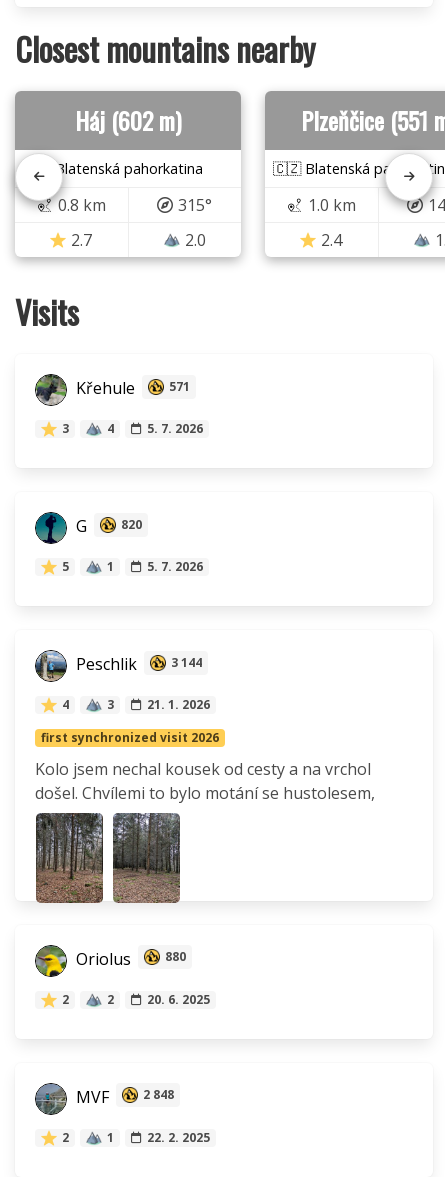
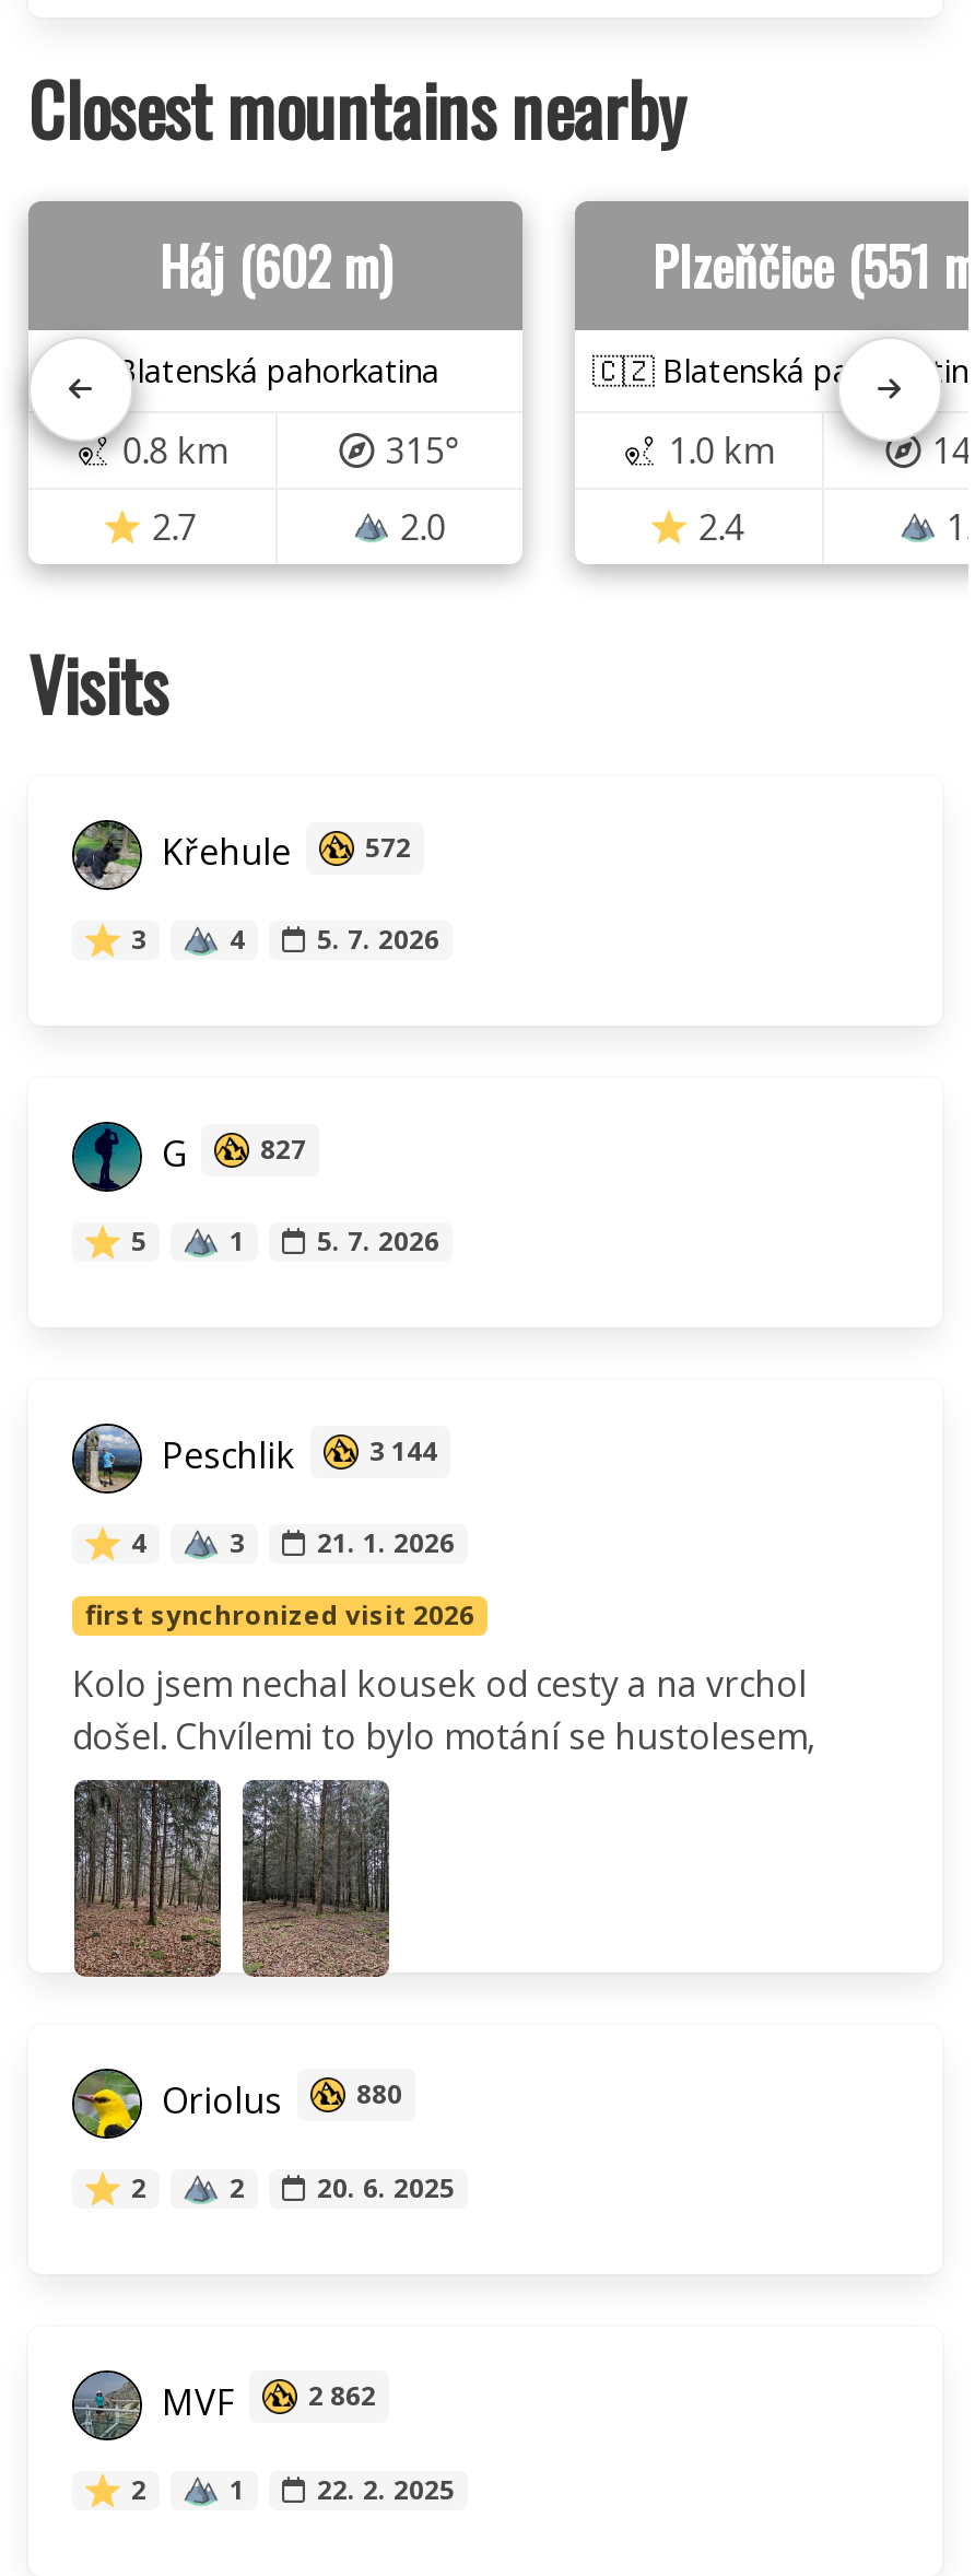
[72,378,190,400] Křehule 571 -> [153,828,411,876] Křehule 572
[72,516,142,538] G 820 -> [153,1130,306,1178] G 827
[72,1086,174,1108] MVF 2 848 -> [153,2377,376,2425] MVF 2 862

